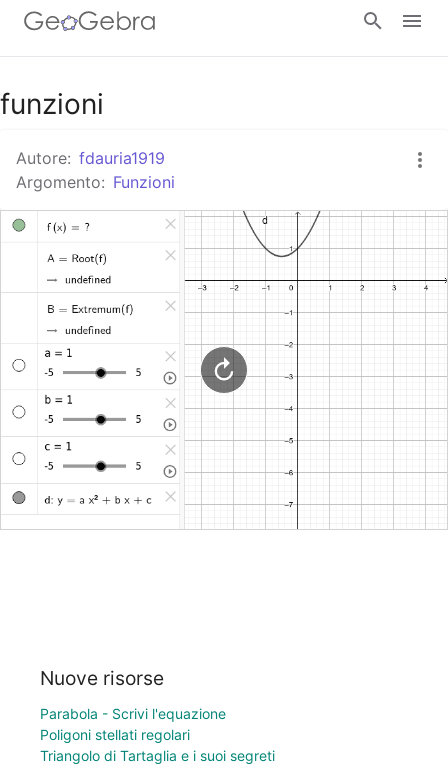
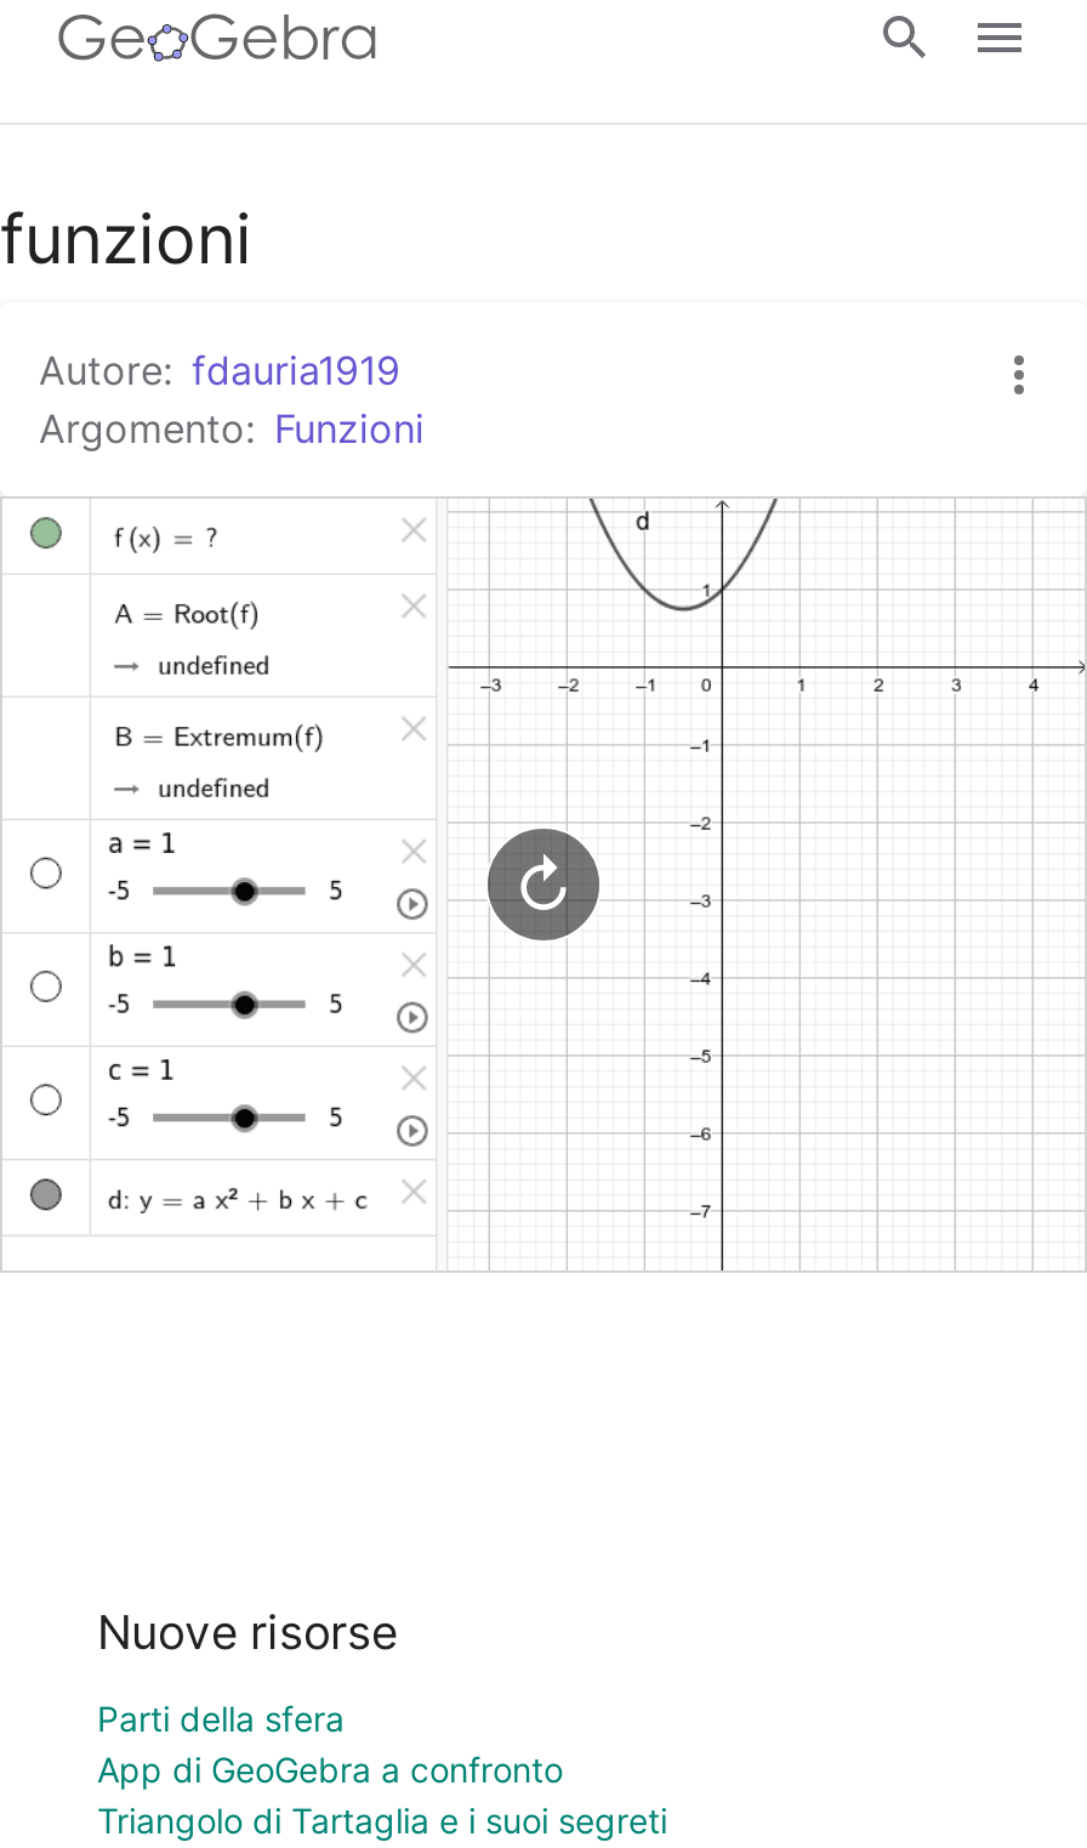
[40,705,226,743] Parabola - Scrivi l'equazione | Poligoni stellati regolari -> [97,1697,563,1789] Parti della sfera | App di GeoGebra a confronto

